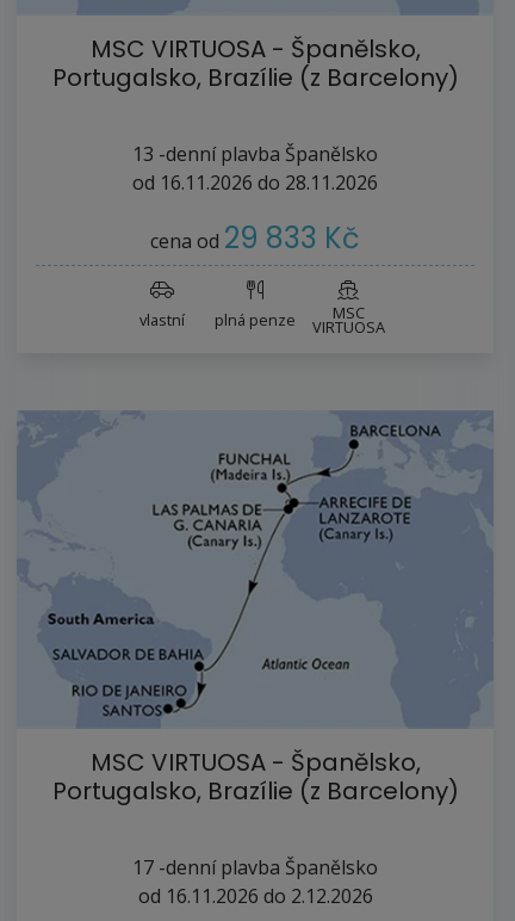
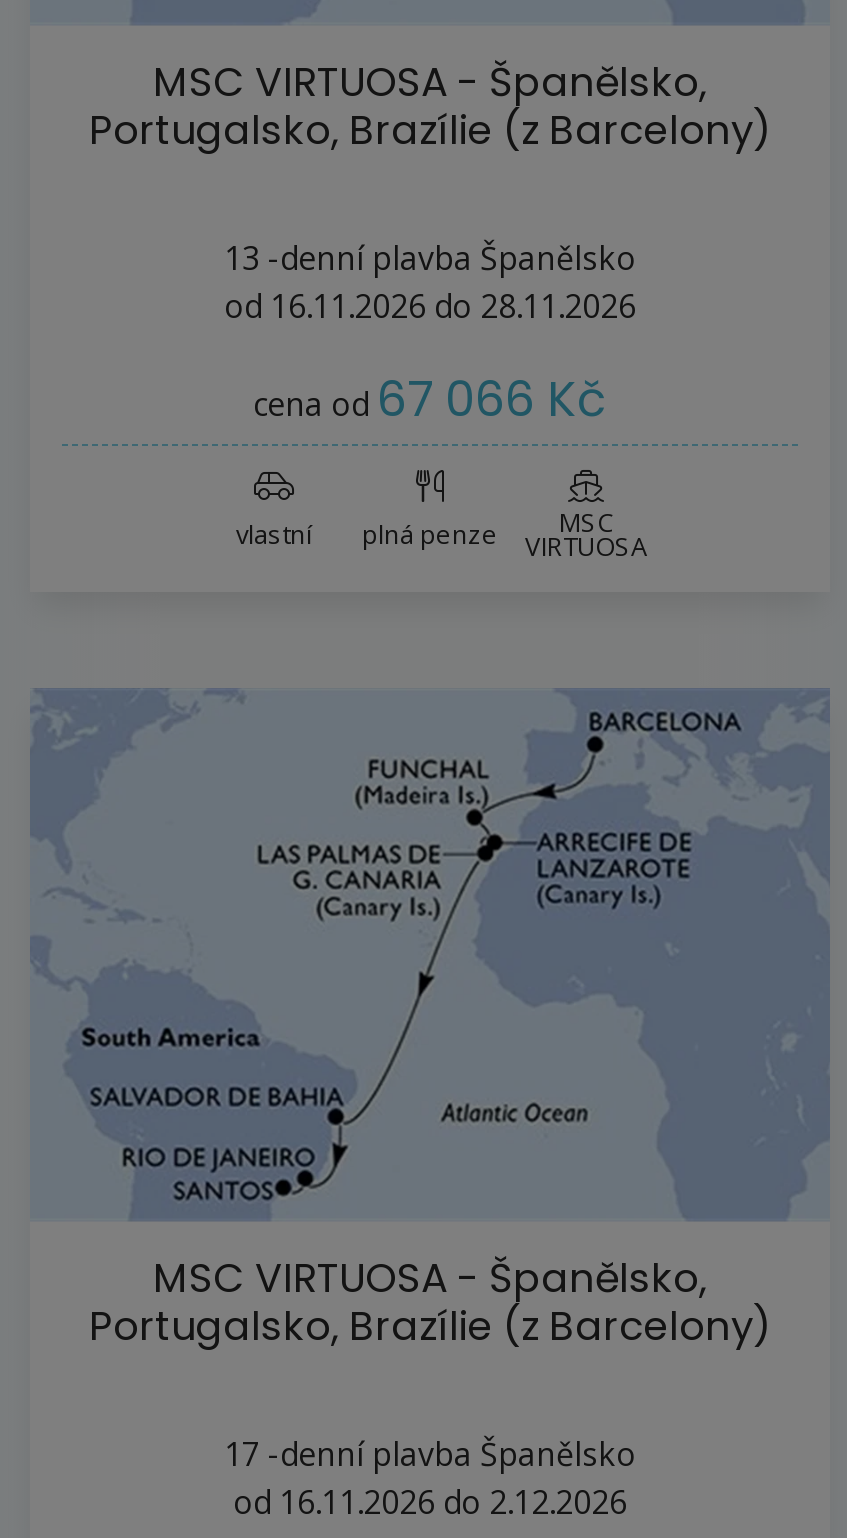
[150,218,360,257] cena od 29 833 Kč -> [253,365,607,431] cena od 67 066 Kč

